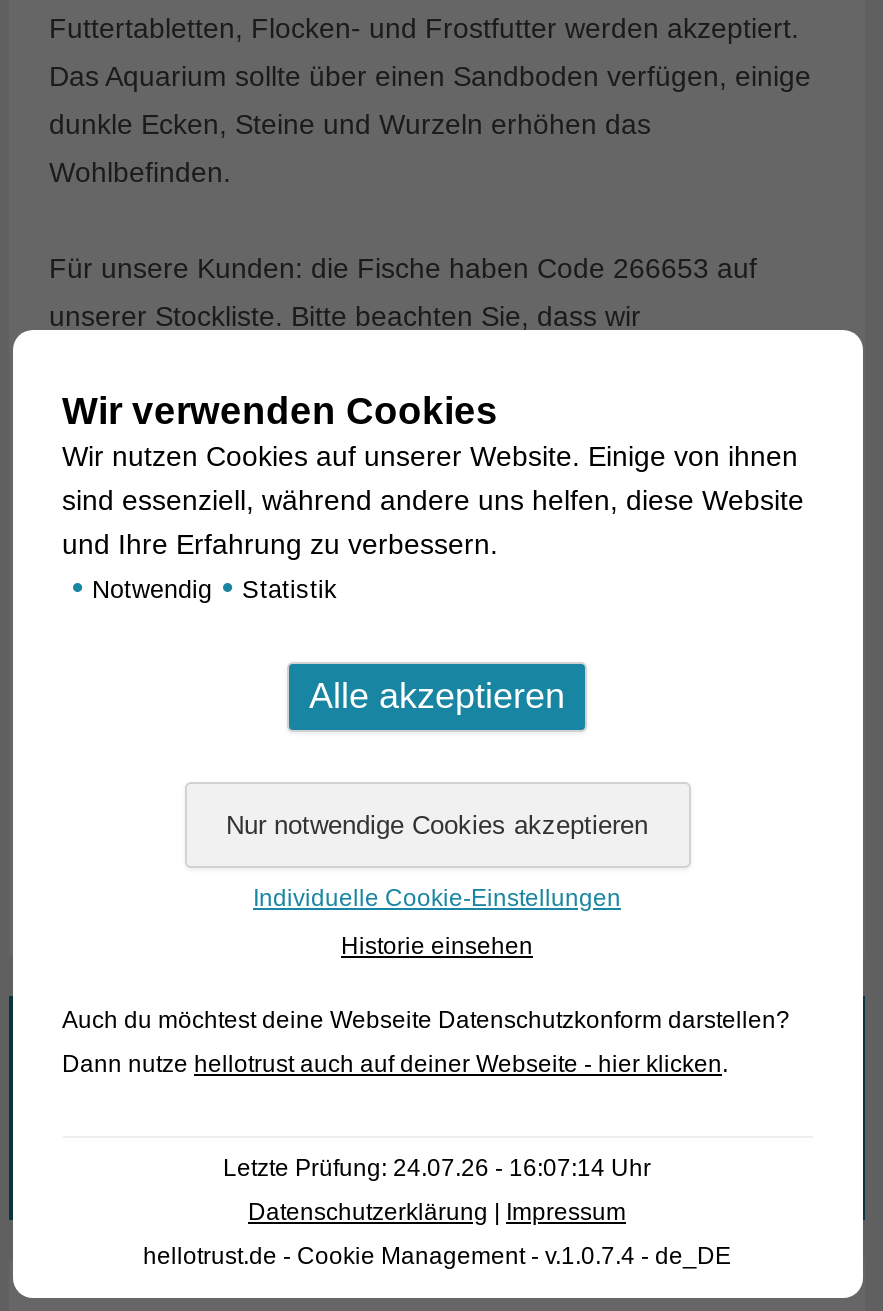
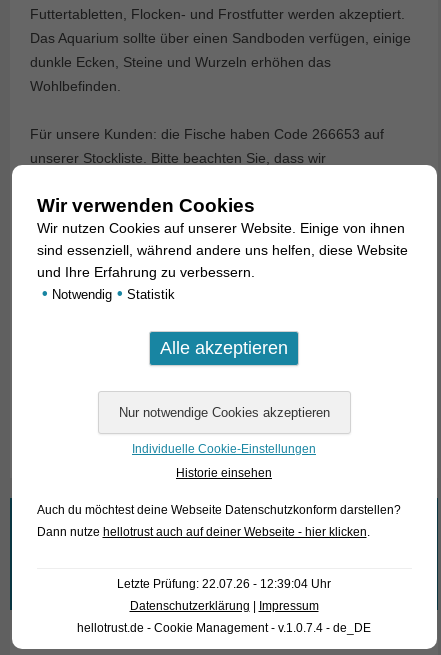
[223,1154,651,1182] Letzte Prüfung: 24.07.26 - 16:07:14 Uhr -> [117,577,331,591] Letzte Prüfung: 22.07.26 - 12:39:04 Uhr

